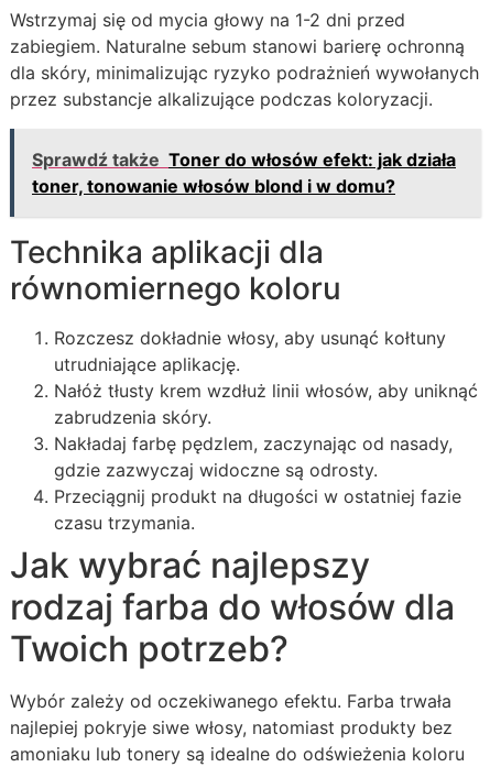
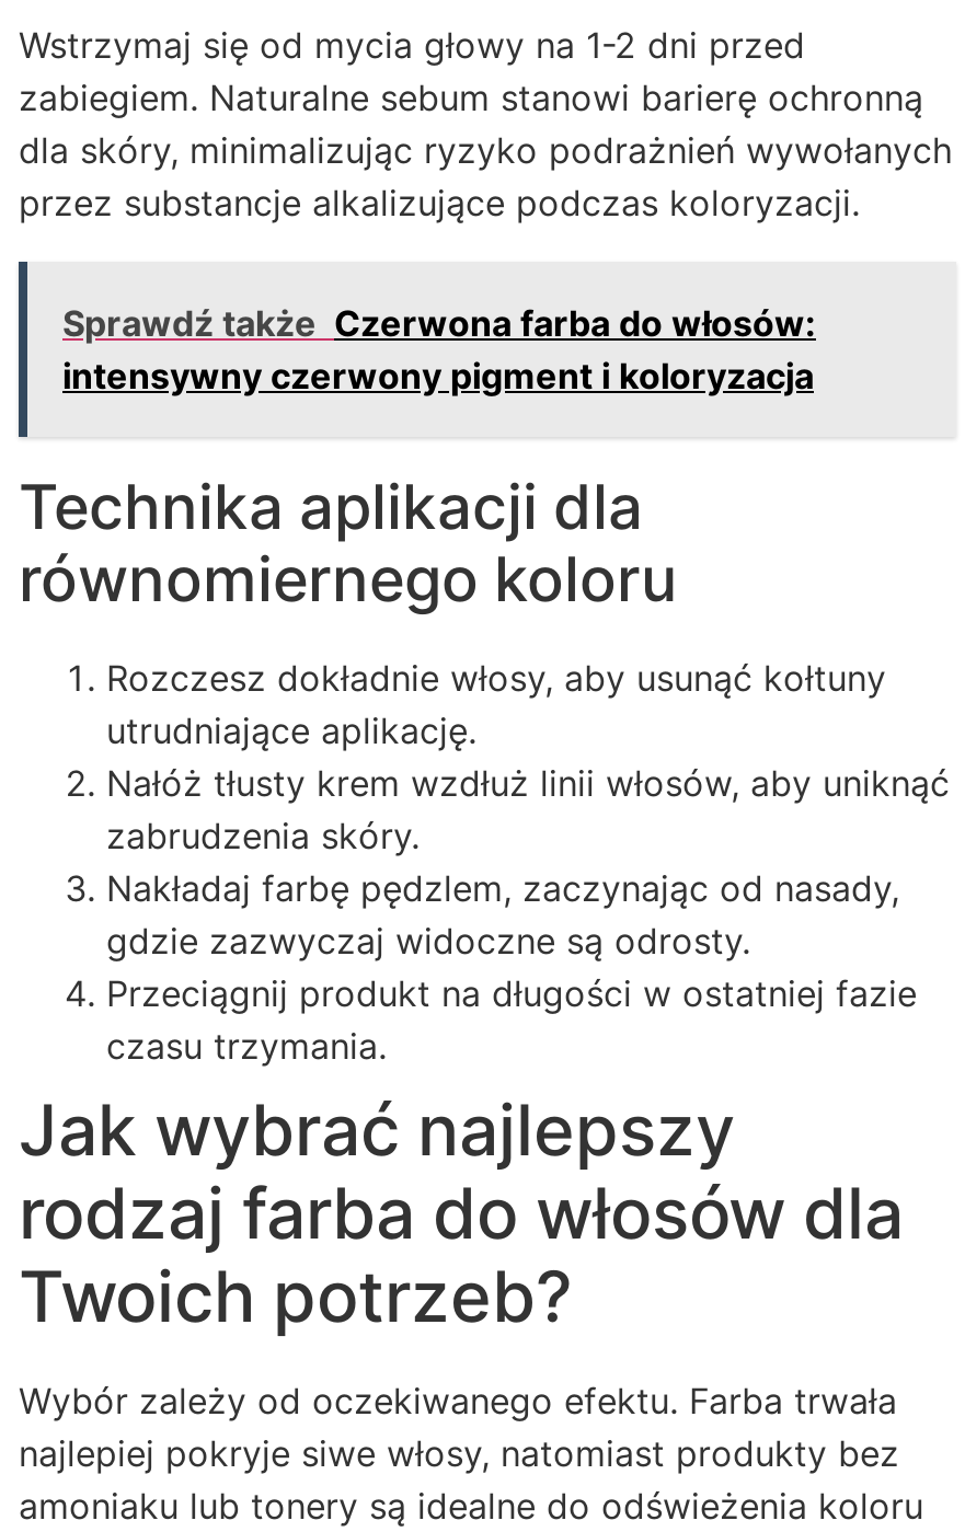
[32,148,456,197] Sprawdź także Toner do włosów efekt: jak działa | toner, tonowanie włosów blond i w domu? -> [62,300,816,397] Sprawdź także Czerwona farba do włosów: | intensywny czerwony pigment i koloryzacja

